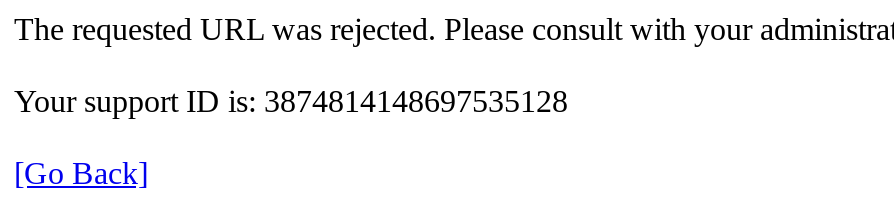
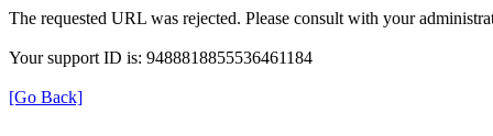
[14,84,568,118] Your support ID is: 3874814148697535128 -> [9,48,313,67] Your support ID is: 9488818855536461184

